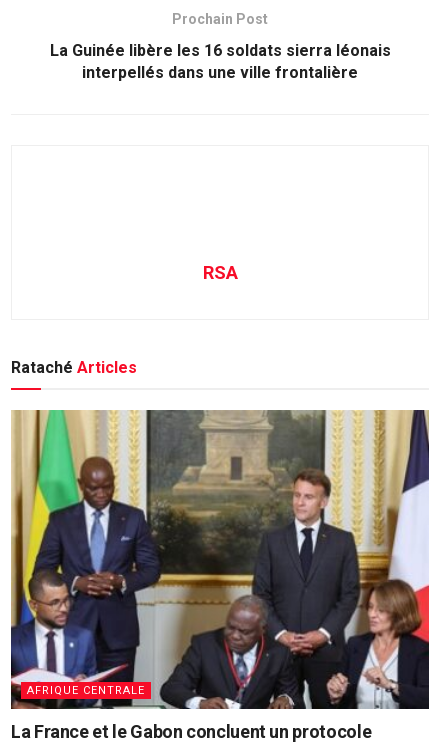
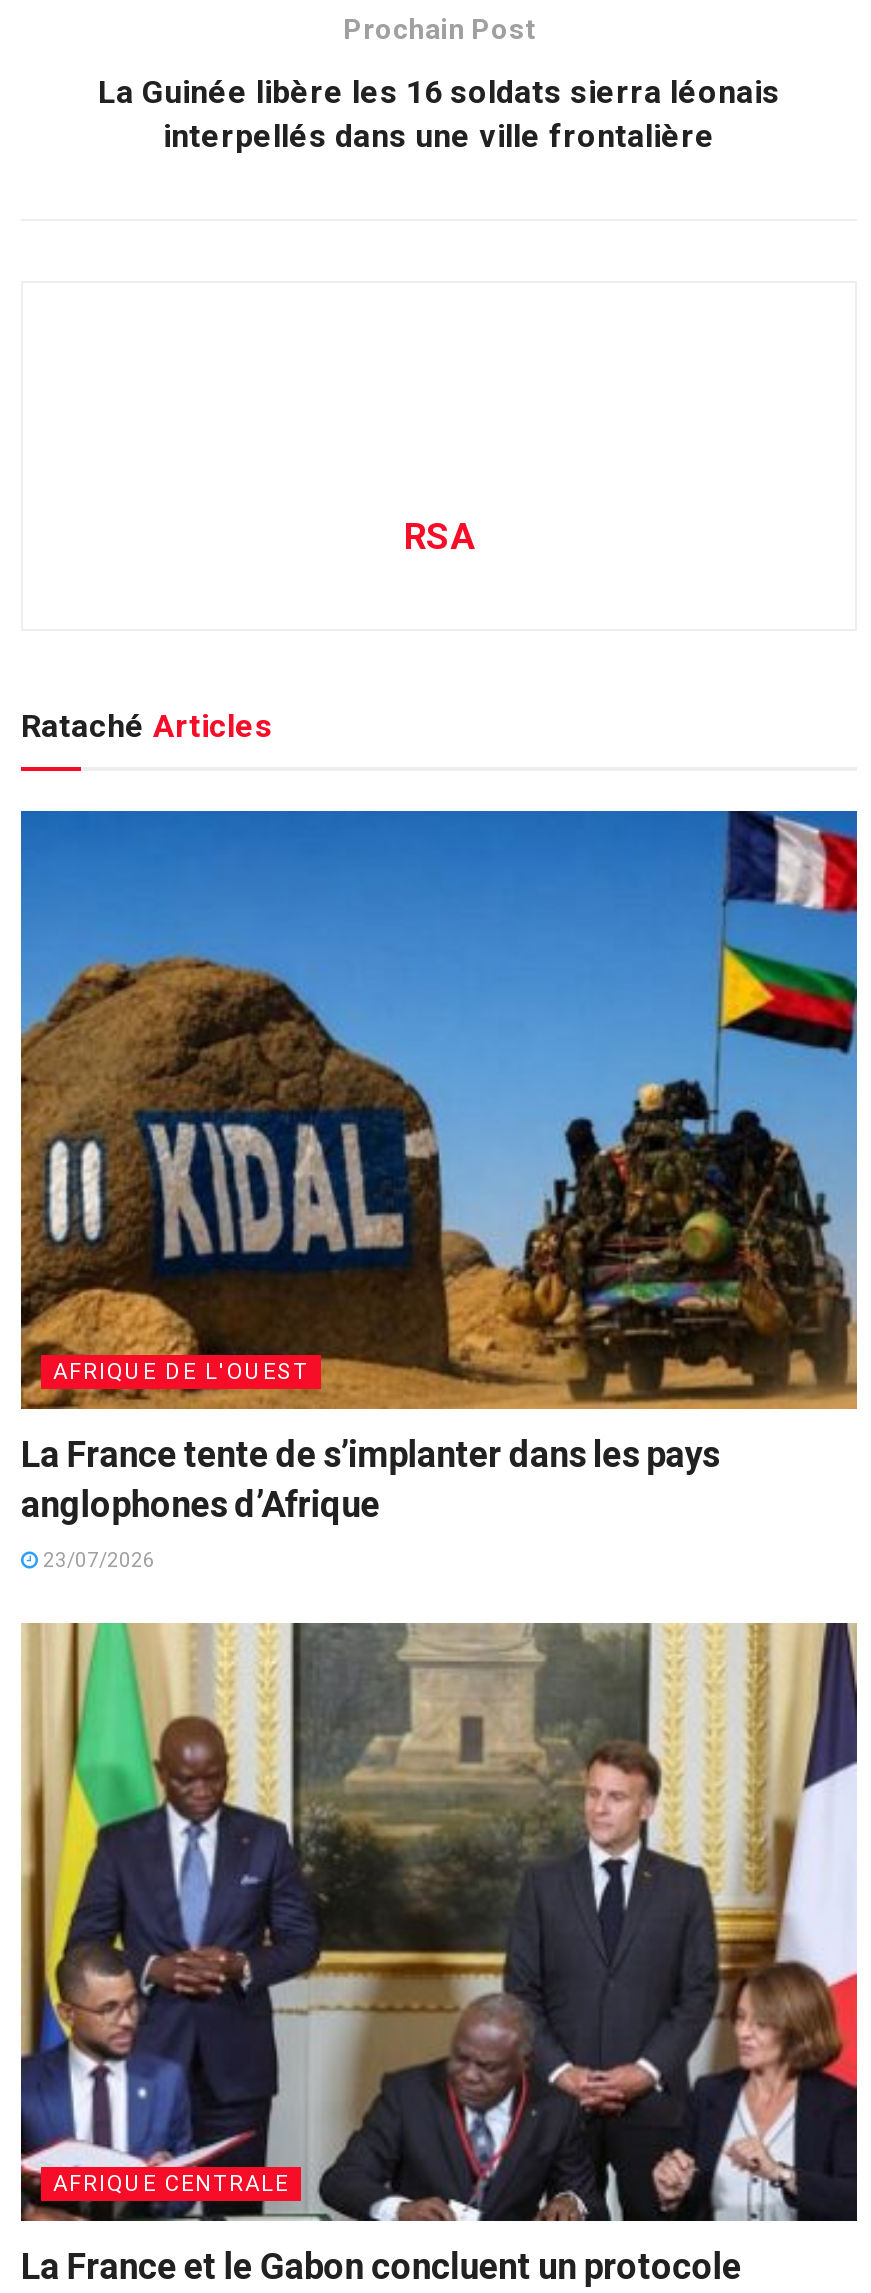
none -> [19,809,859,1570] [image] | AFRIQUE DE L'OUEST | La France tente de s’implanter dans les pays | anglophones d’Afrique | 23/07/2026

